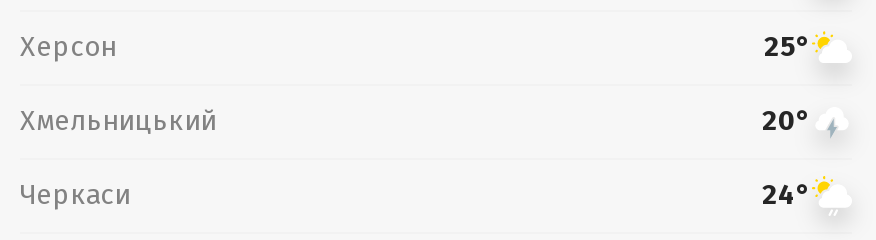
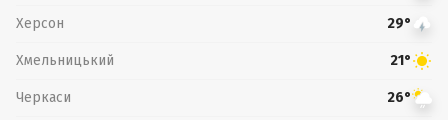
[764,30,812,64] 25° -> [387,15,412,32] 29°
[762,104,812,138] 20° -> [390,52,412,69] 21°
[762,178,812,212] 24° -> [387,89,412,106] 26°

